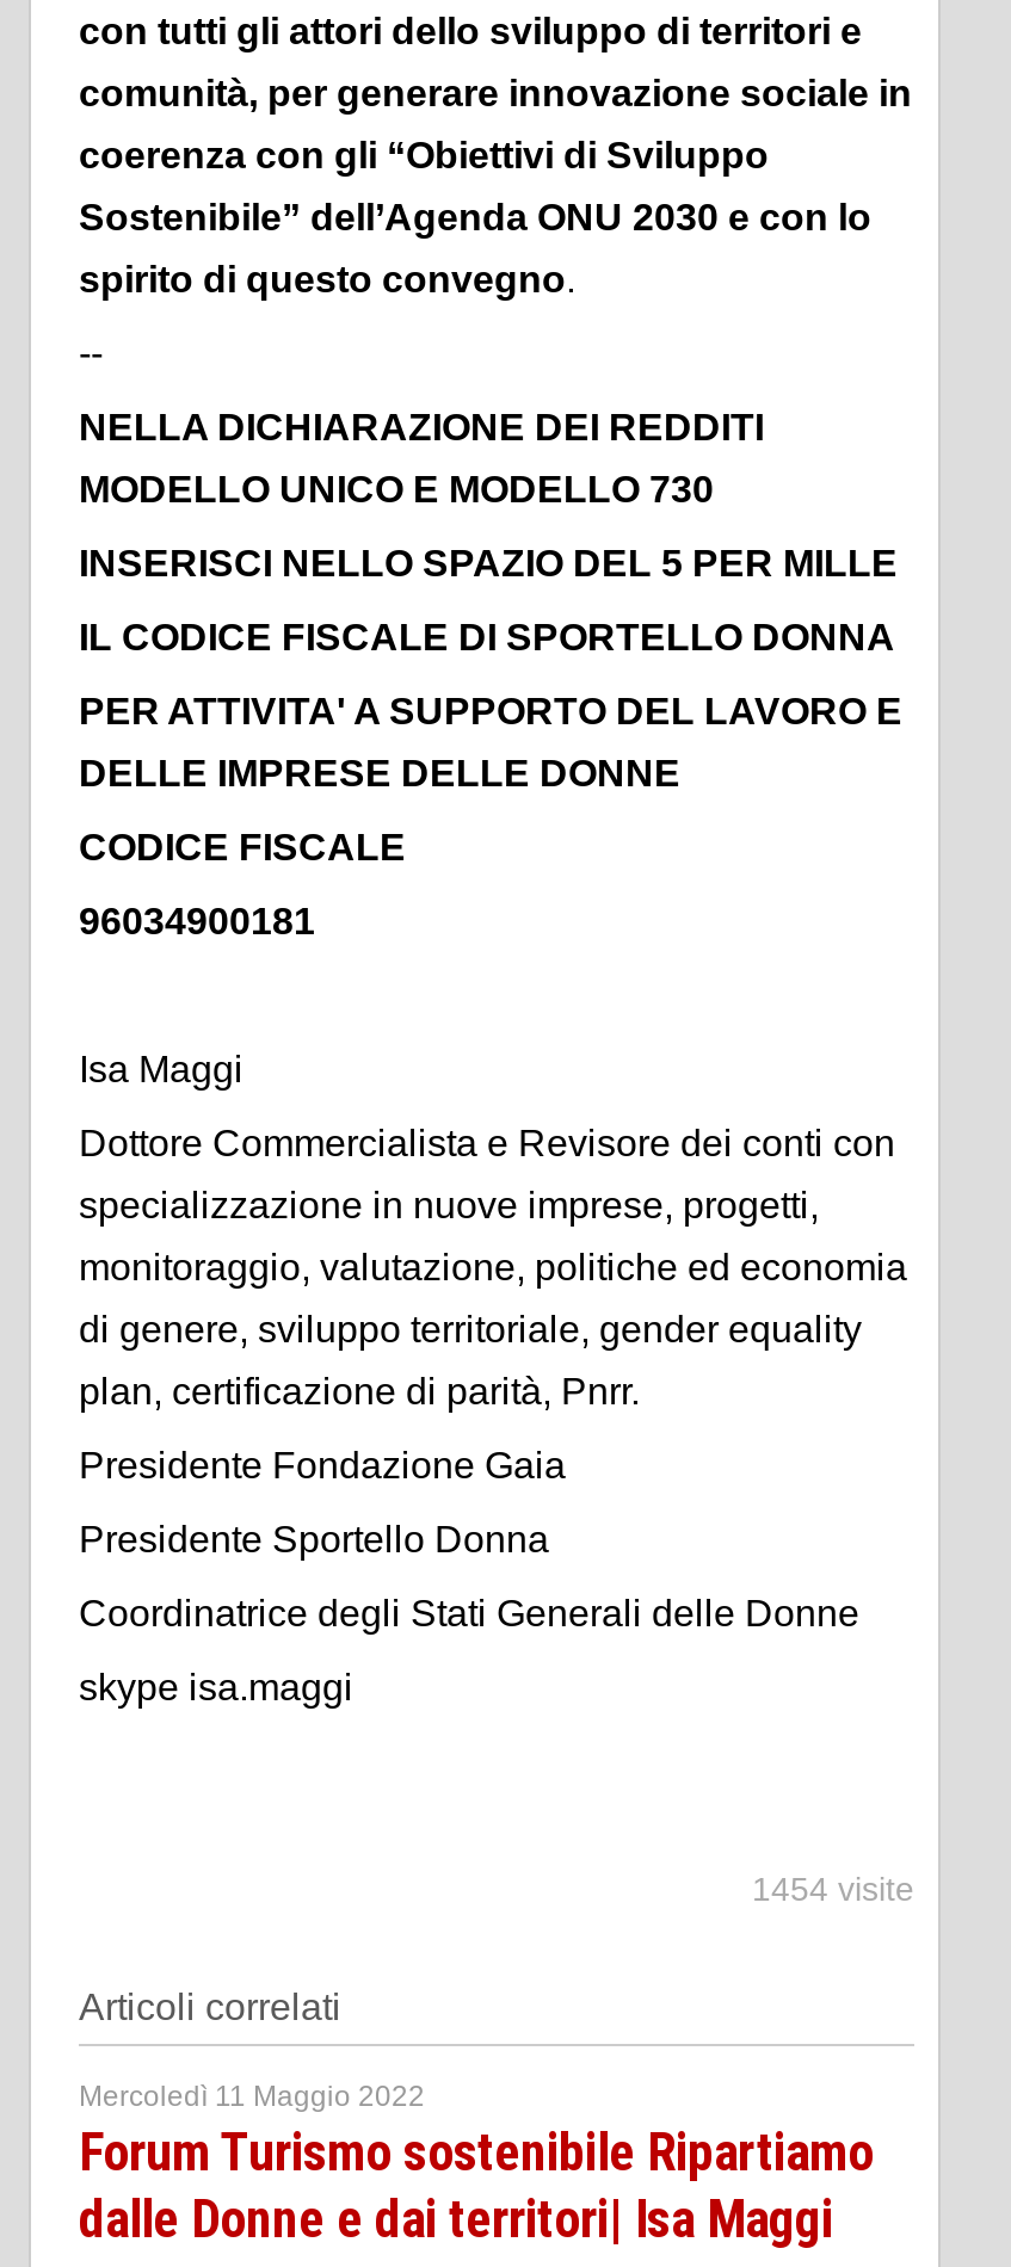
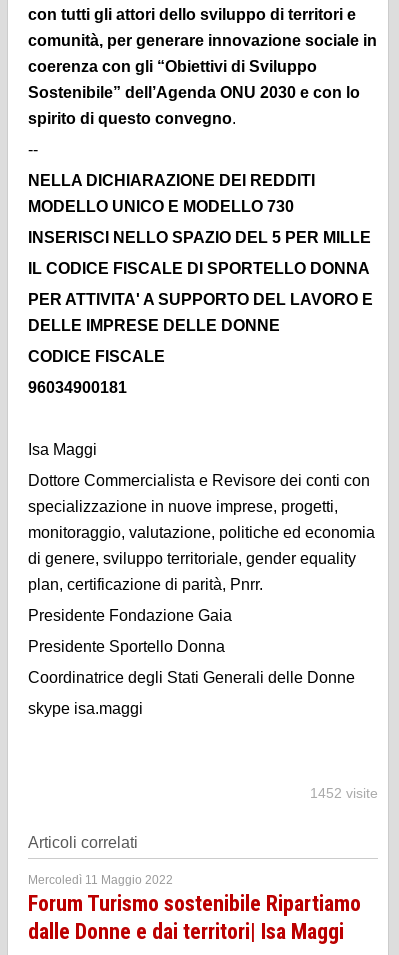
[752,1869,914,1908] 1454 visite -> [310,785,378,801] 1452 visite

